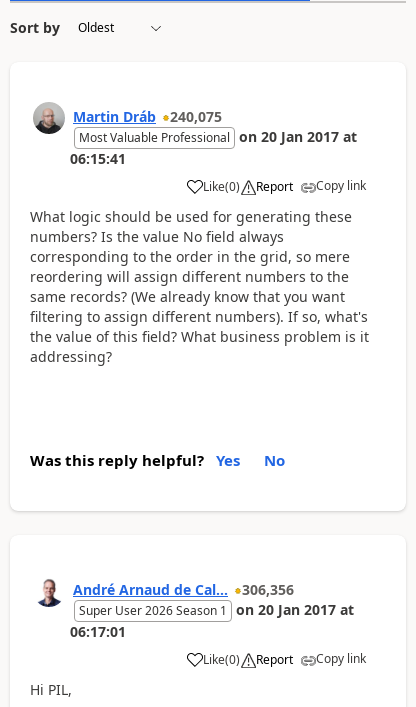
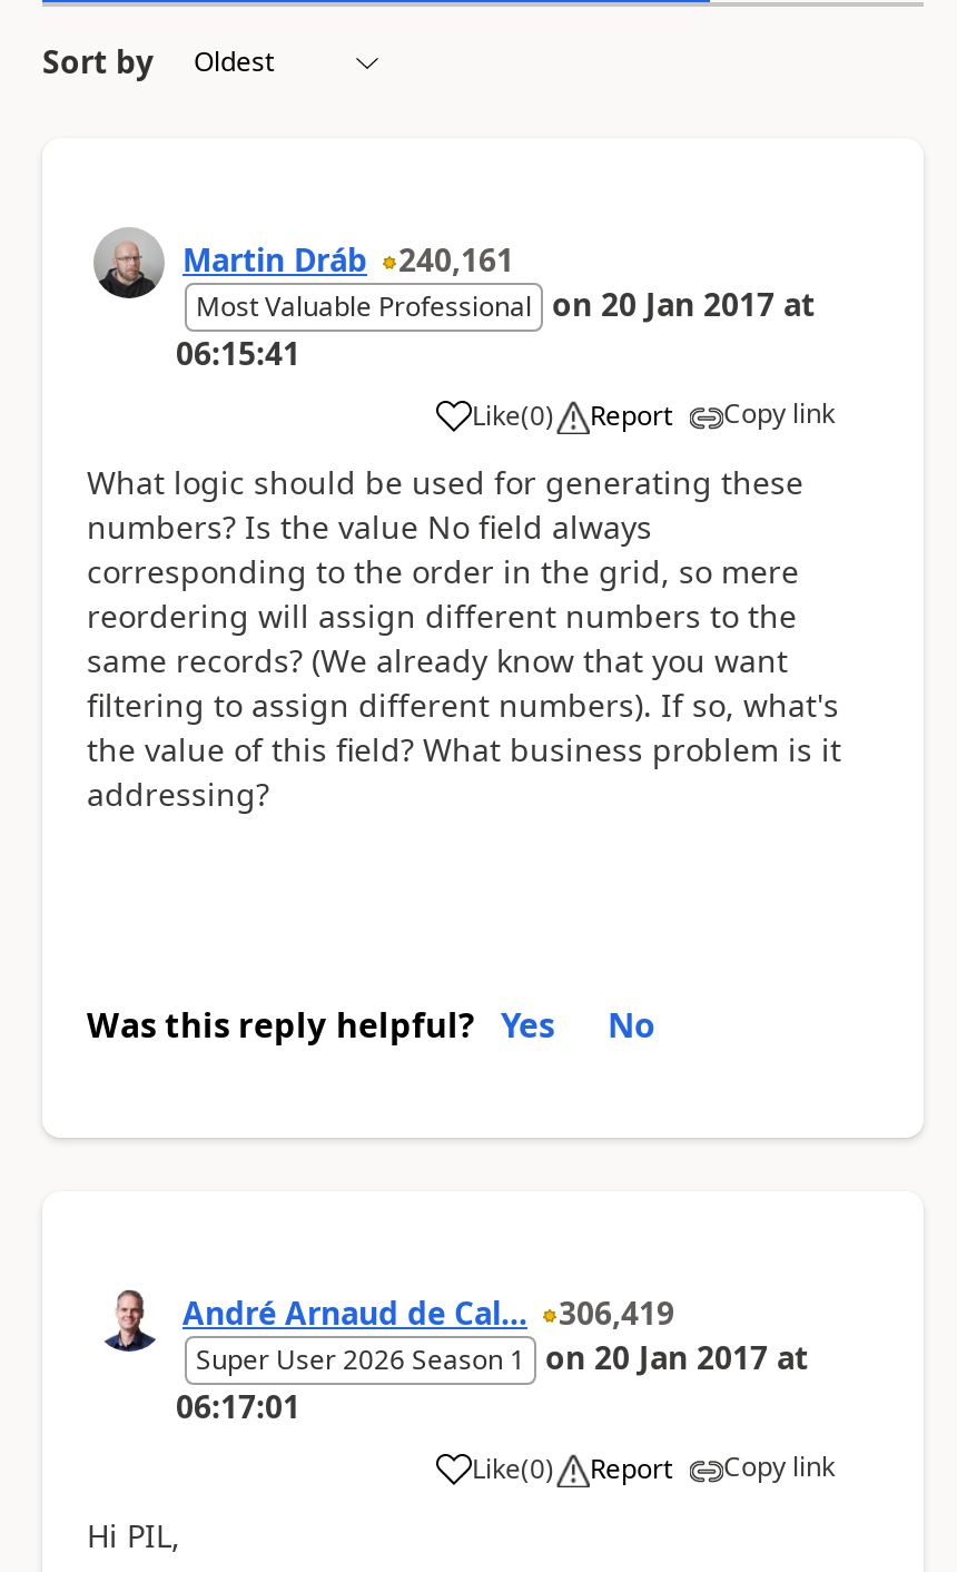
[73,106,222,125] Martin Dráb 240,075 -> [182,237,514,279] Martin Dráb 240,161
[73,580,294,599] André Arnaud de Cal... 306,356 -> [182,1291,674,1334] André Arnaud de Cal... 306,419

